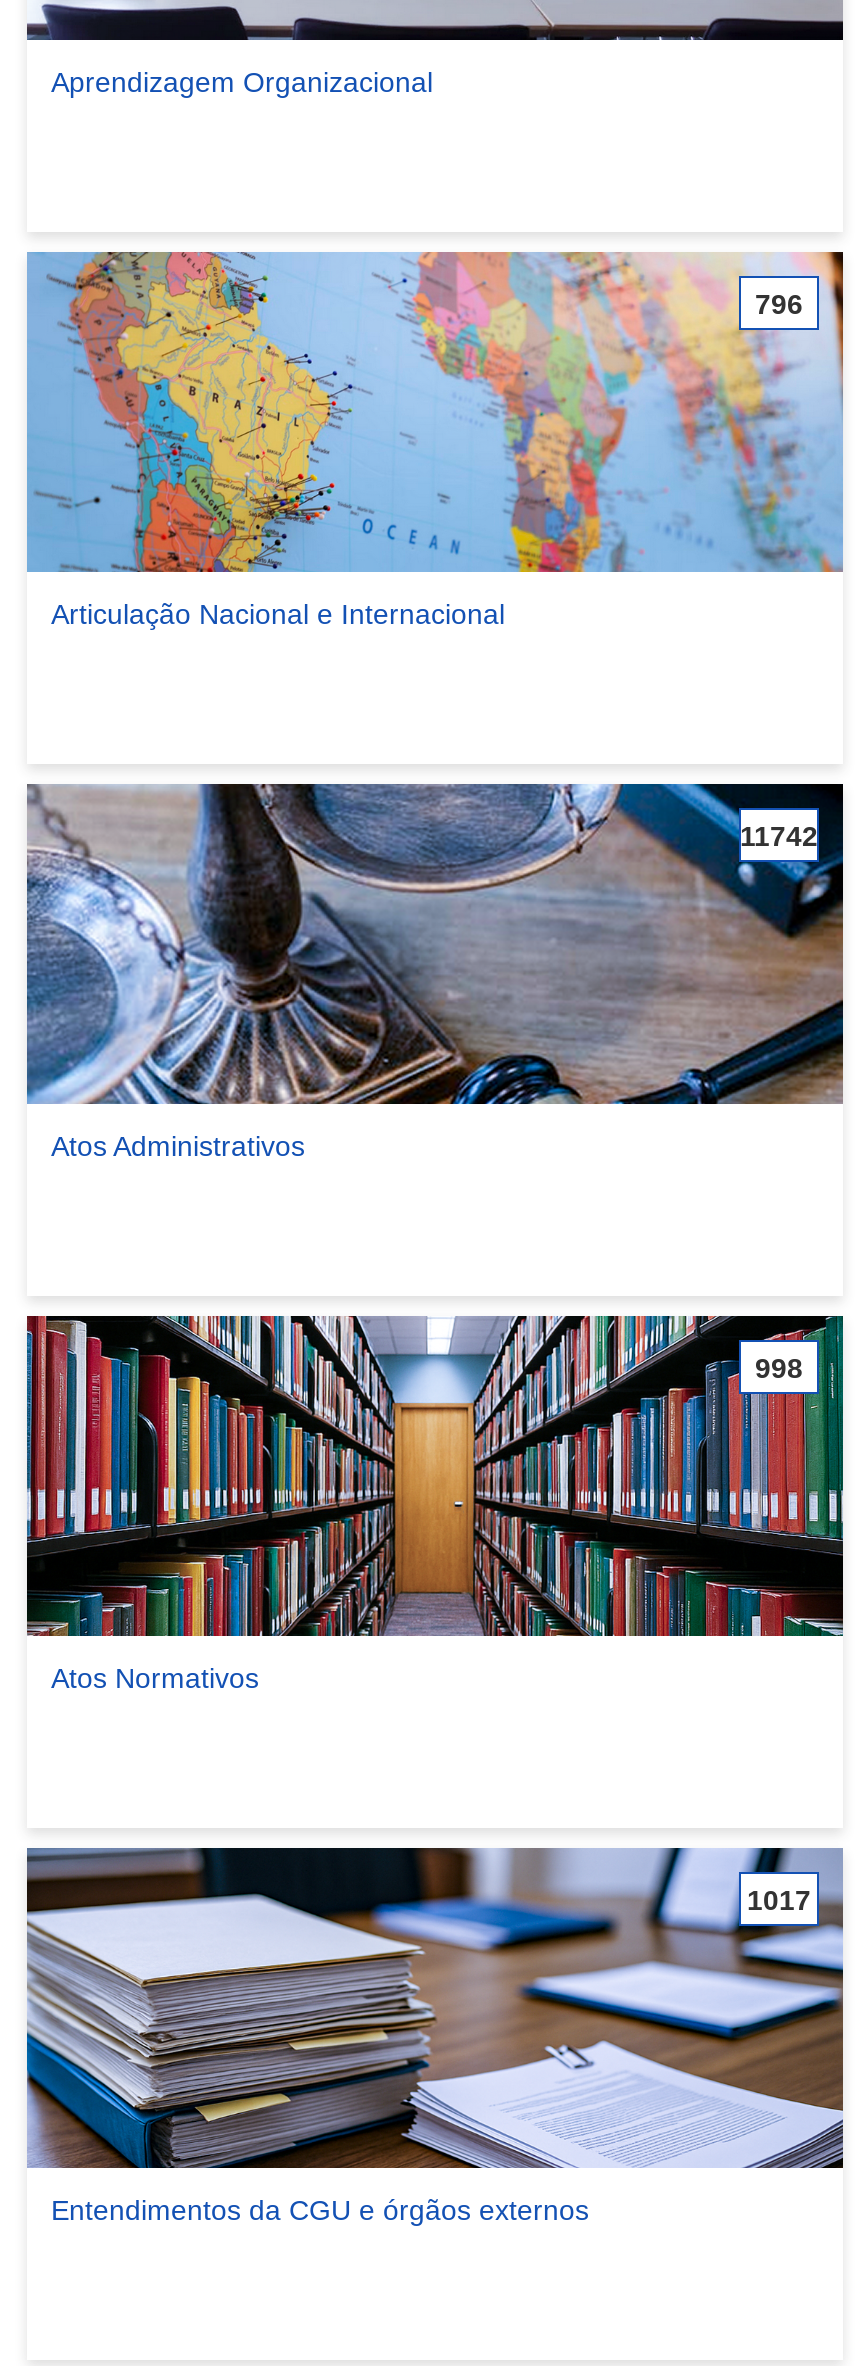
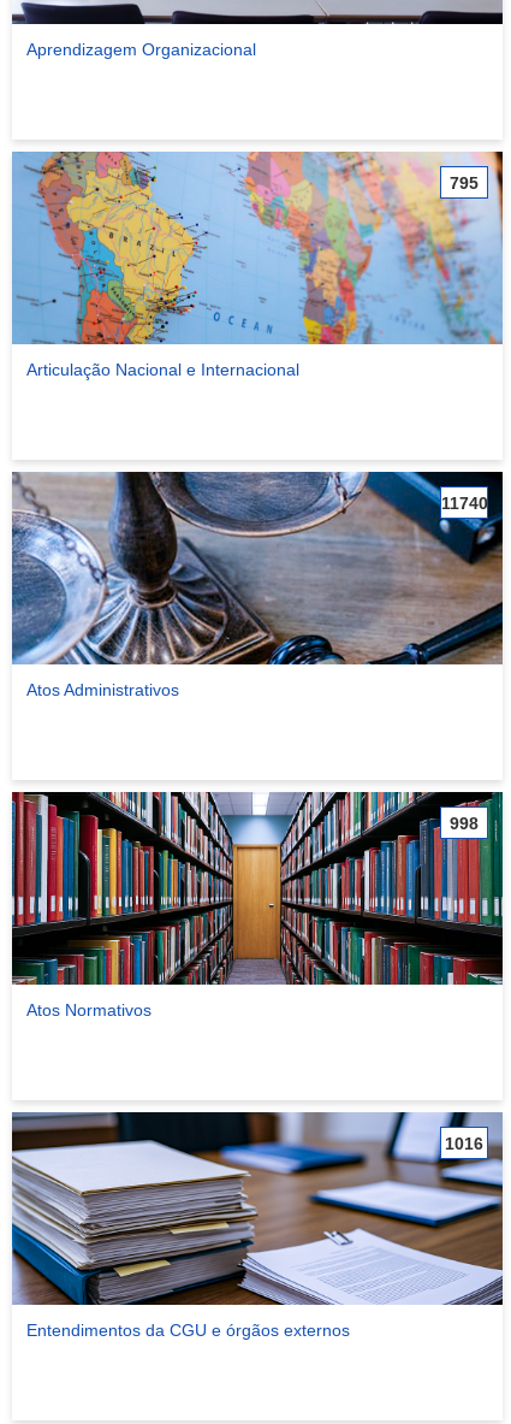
[755,287,803,319] 796 -> [450,173,479,192] 795
[740,819,818,851] 11742 -> [441,493,488,512] 11740
[747,1883,811,1915] 1017 -> [445,1133,483,1153] 1016

